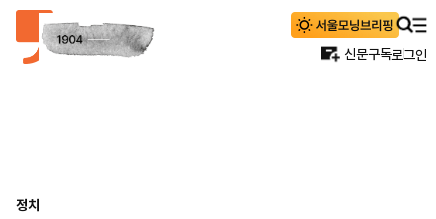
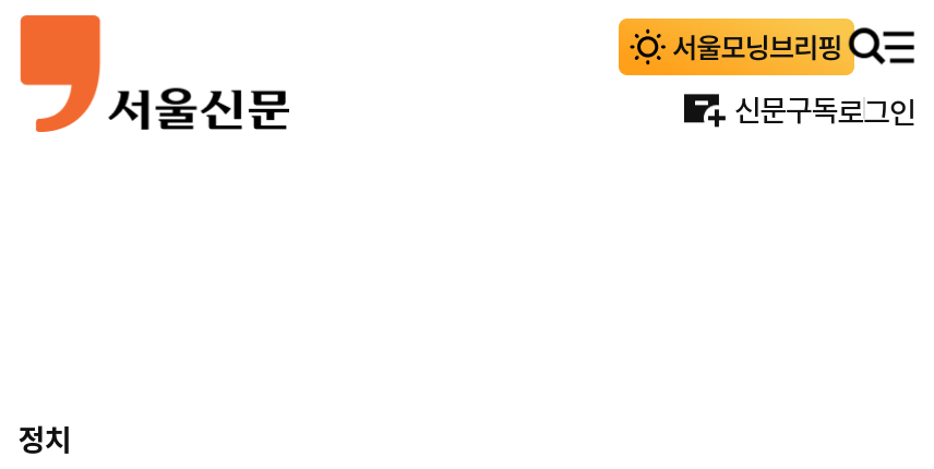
[20,9,155,63] [image] -> [25,14,320,132] [image]

